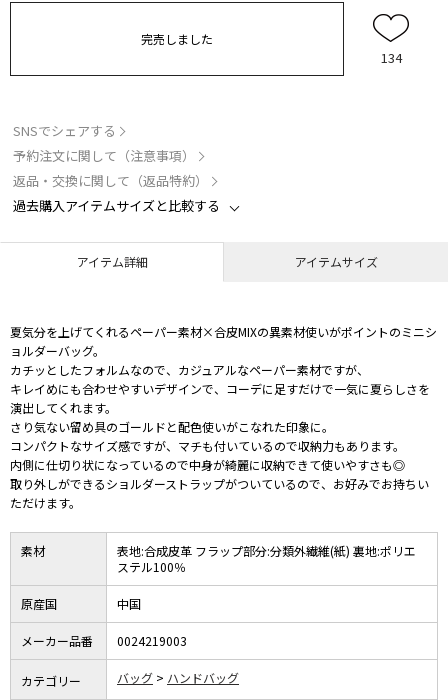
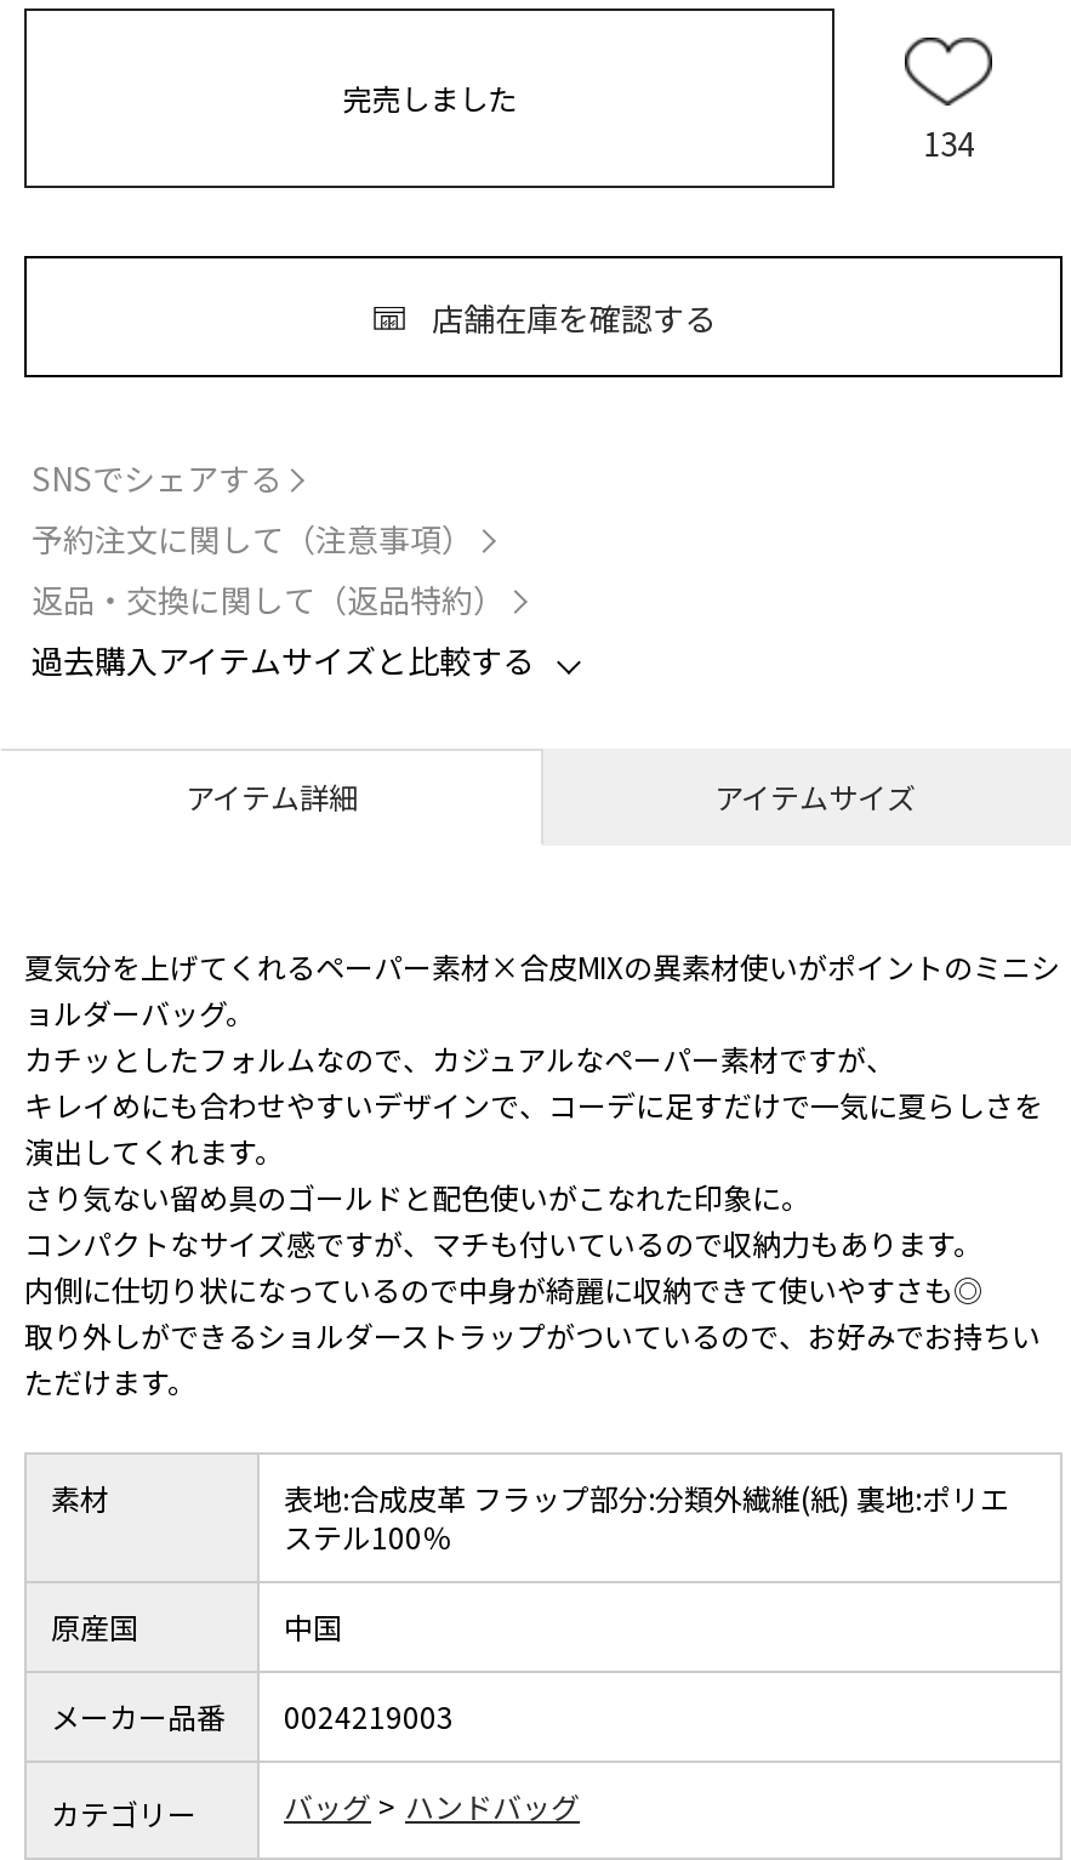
none -> [432,296,716,342] 店舗在庫を確認する

